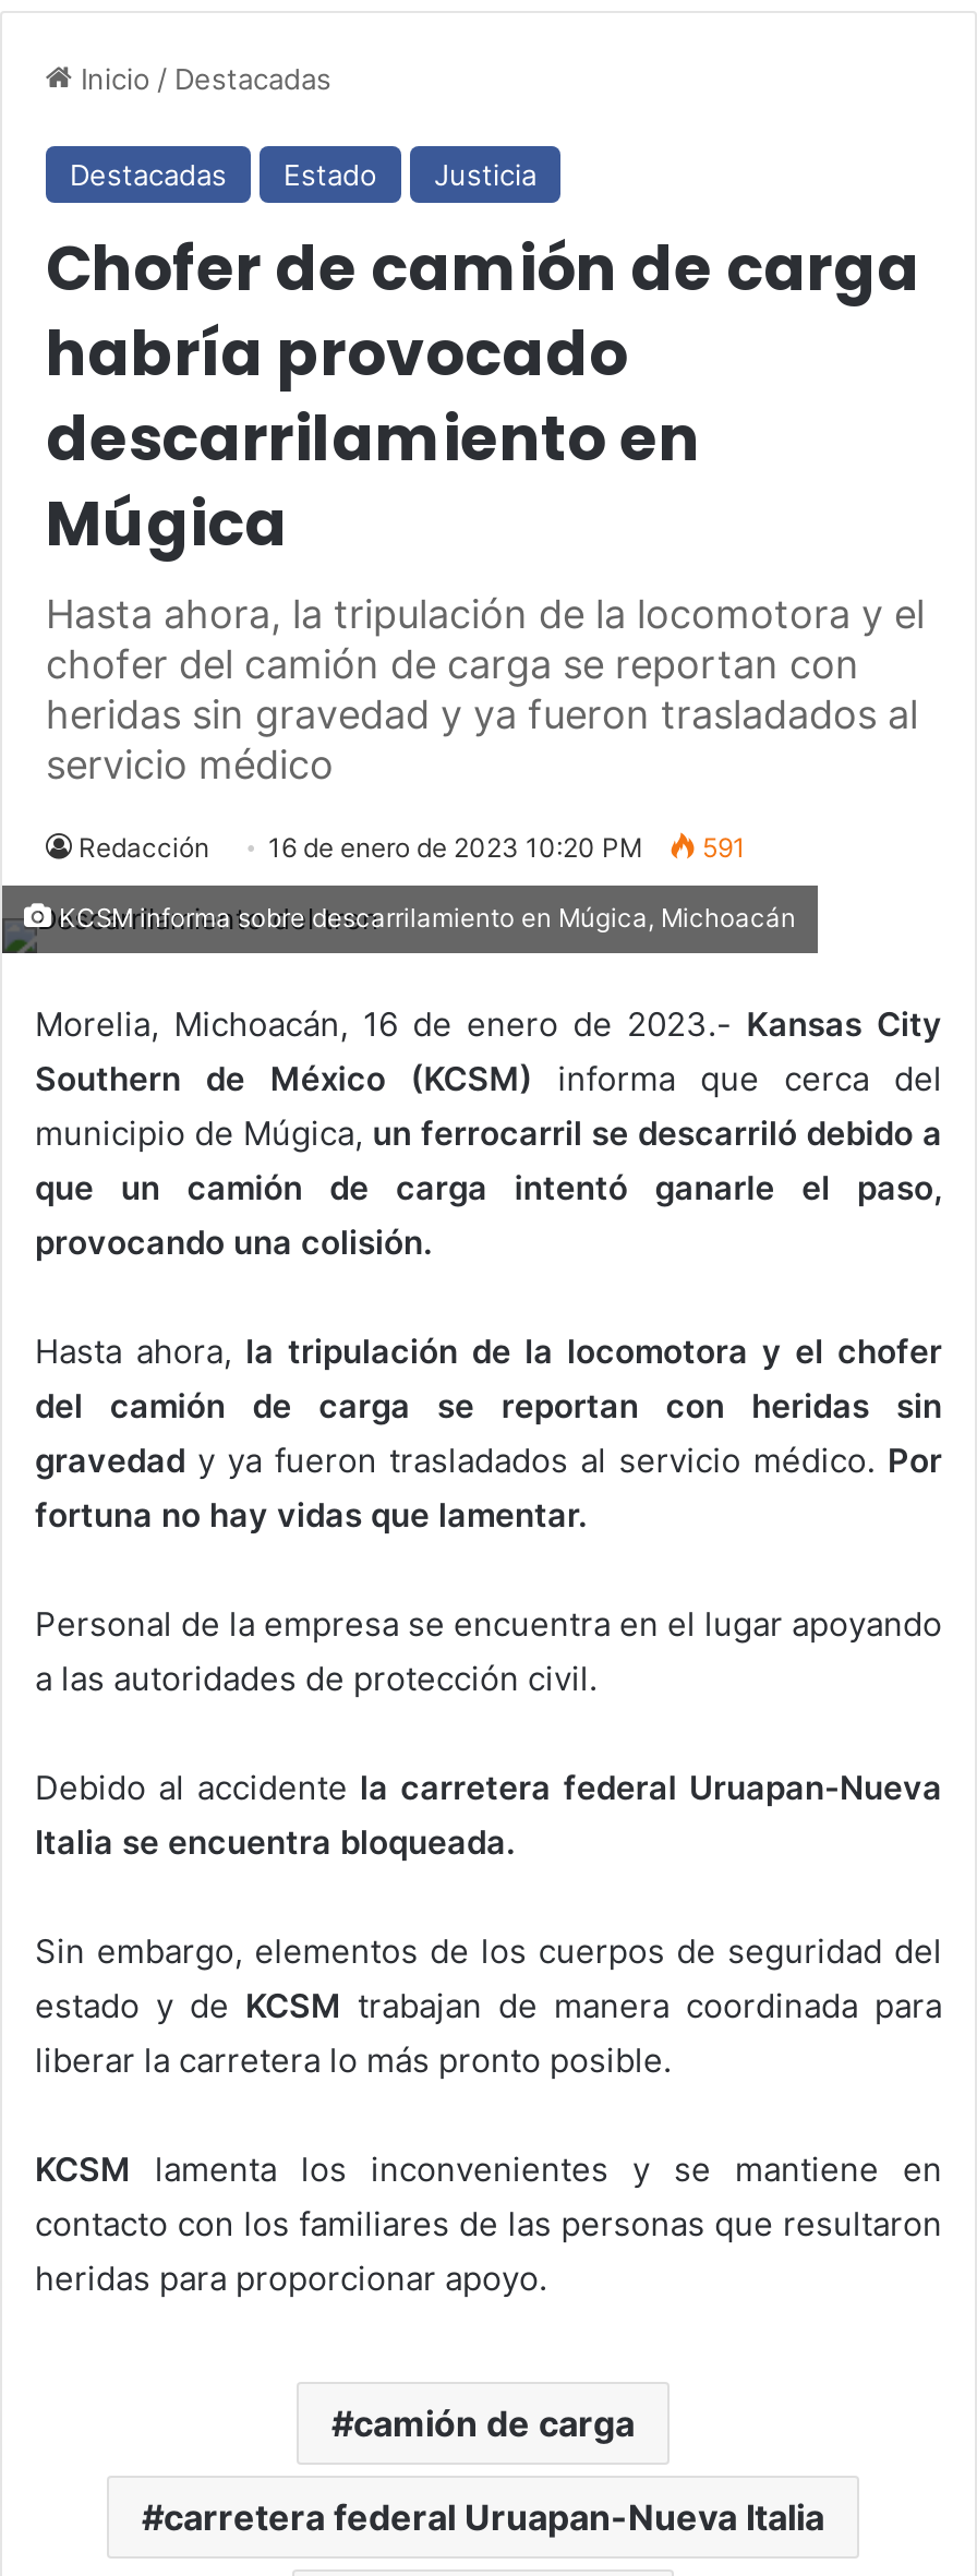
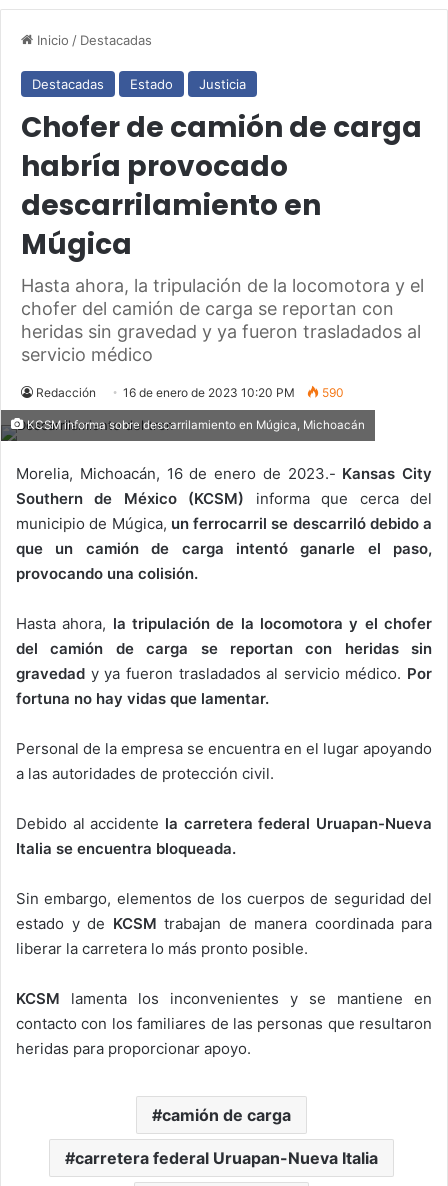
[79,831,746,864] Redacción 16 de enero de 2023 10:20 PM 591 -> [36,385,344,400] Redacción 16 de enero de 2023 10:20 PM 590

